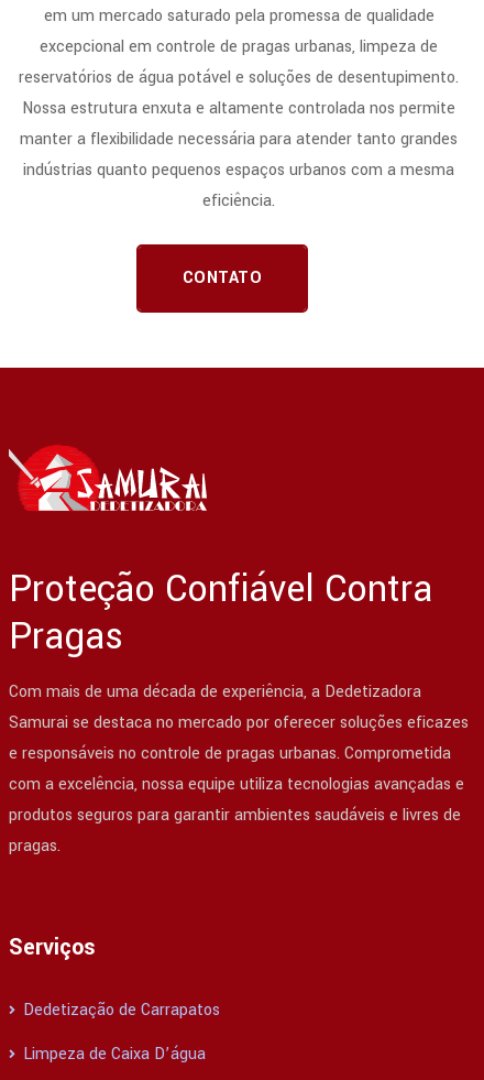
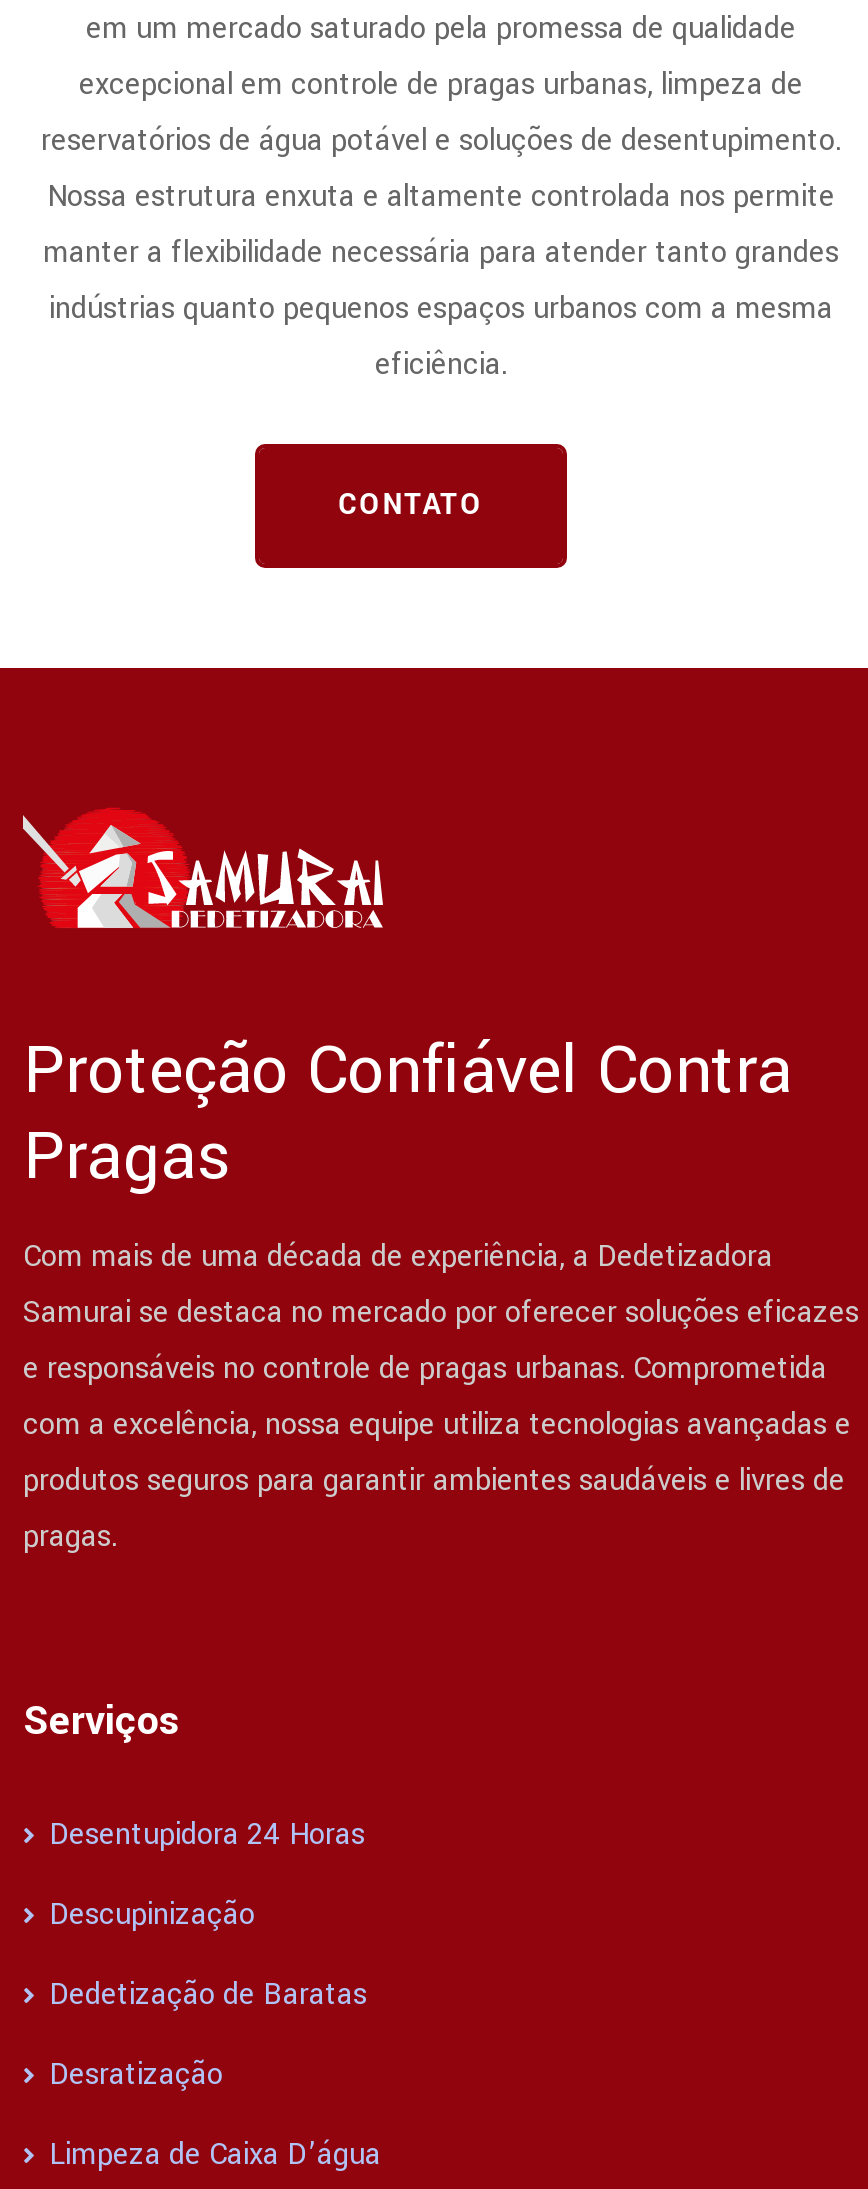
[19,999,220,1022] Dedetização de Carrapatos -> [41,1814,367,2096] Desentupidora 24 Horas | Descupinização | Dedetização de Baratas | Desratização

